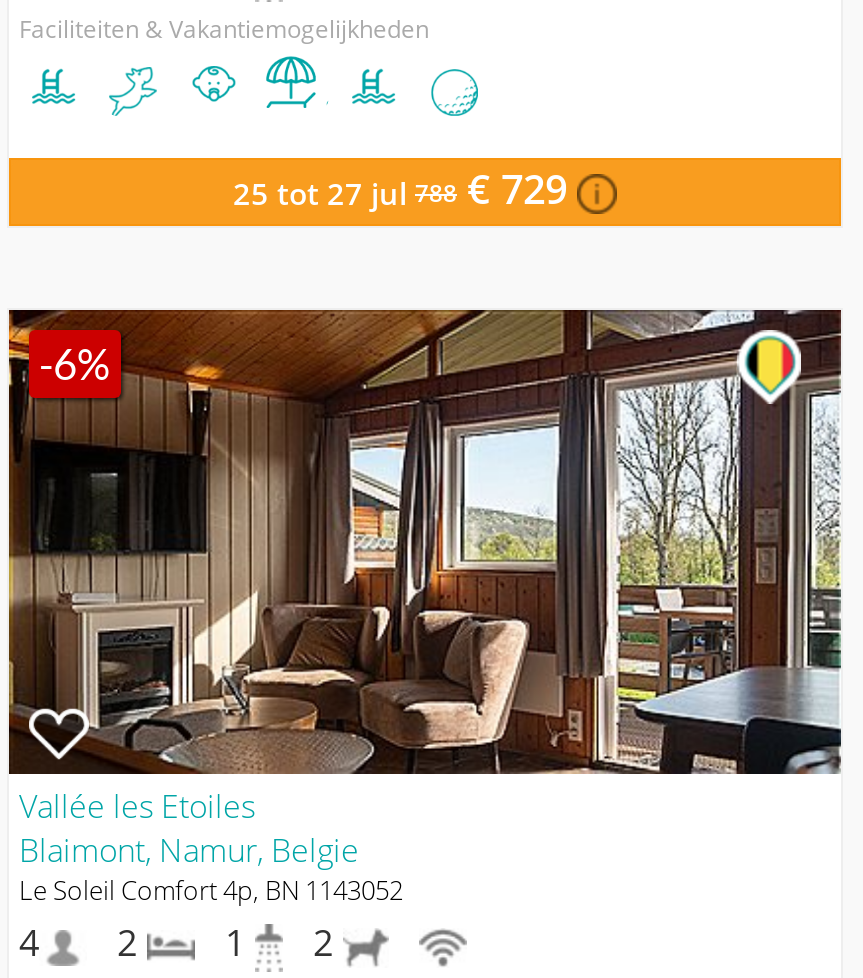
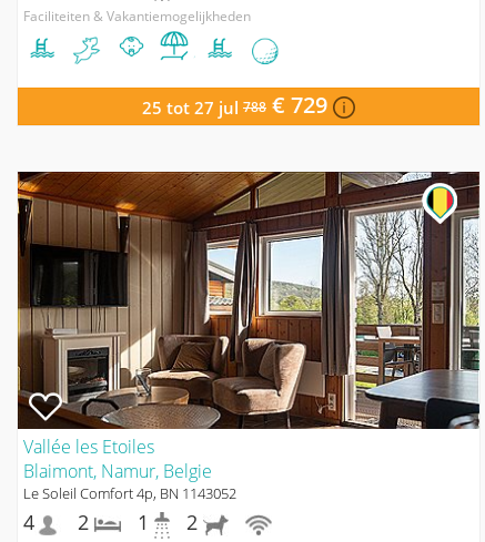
[39,337,111,387] -6% -> none

